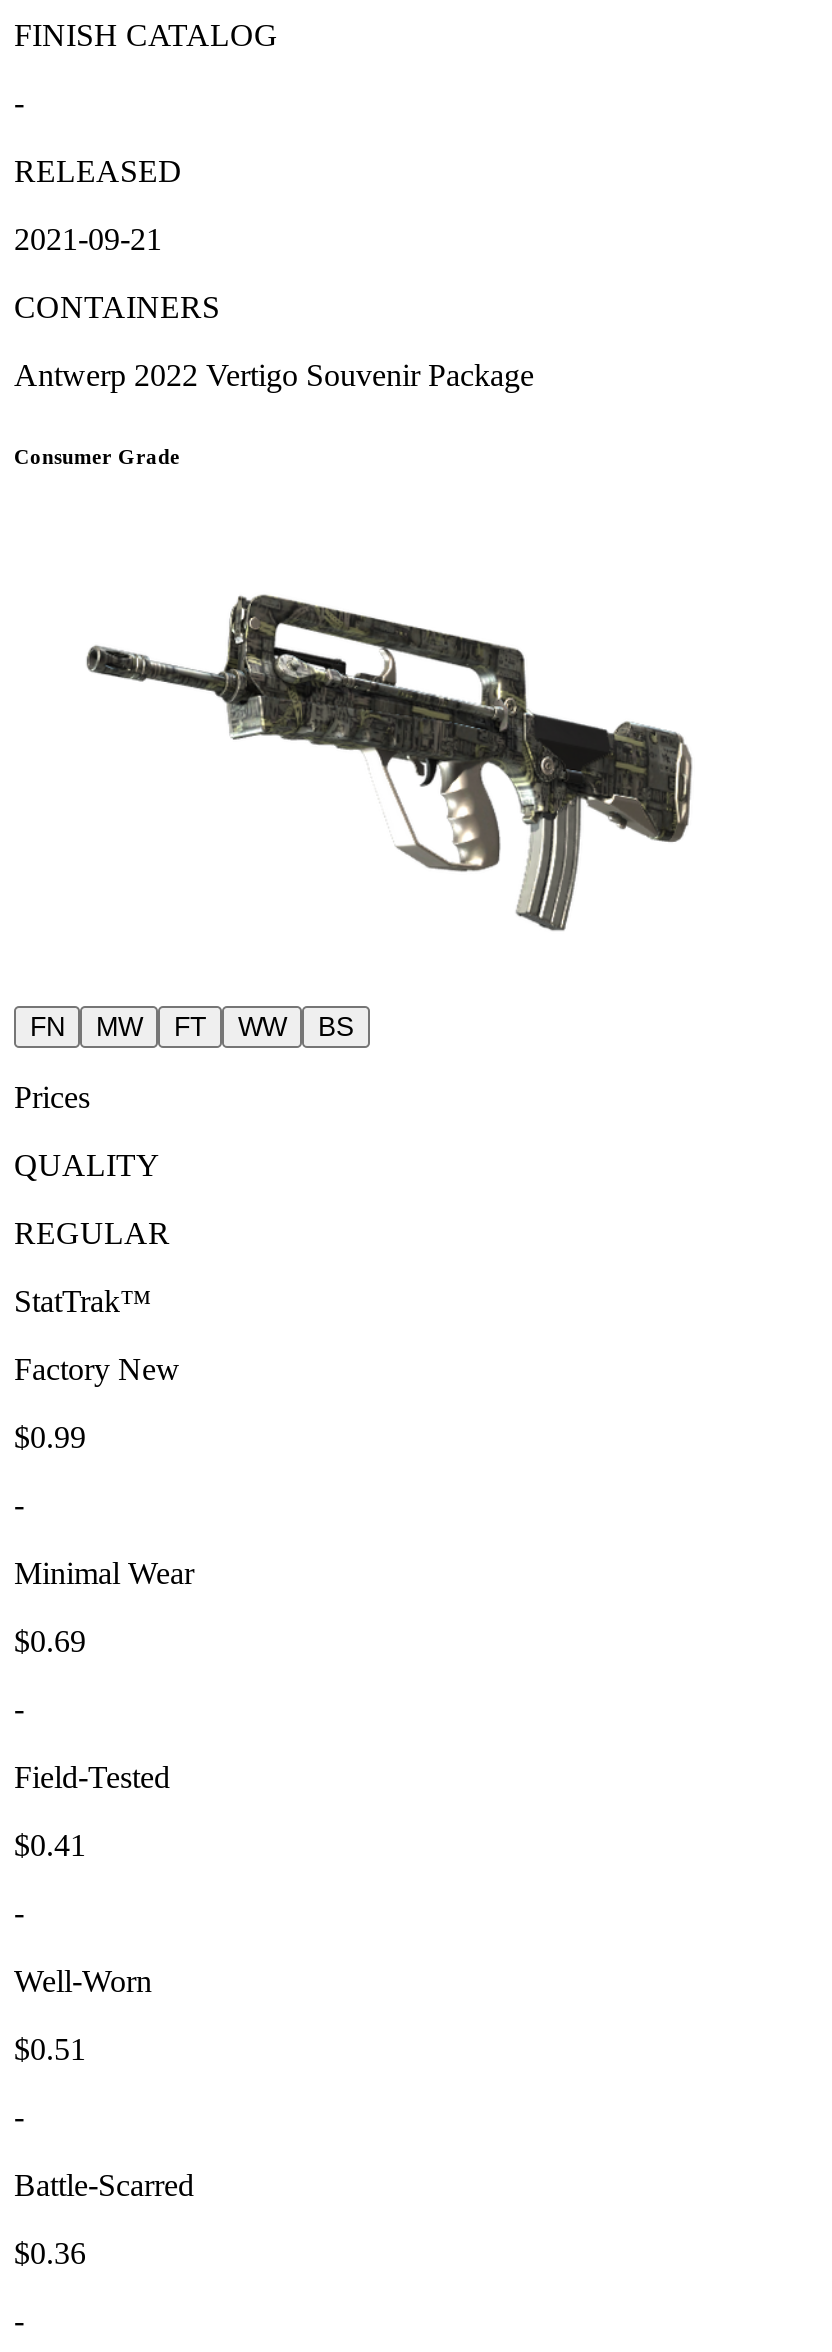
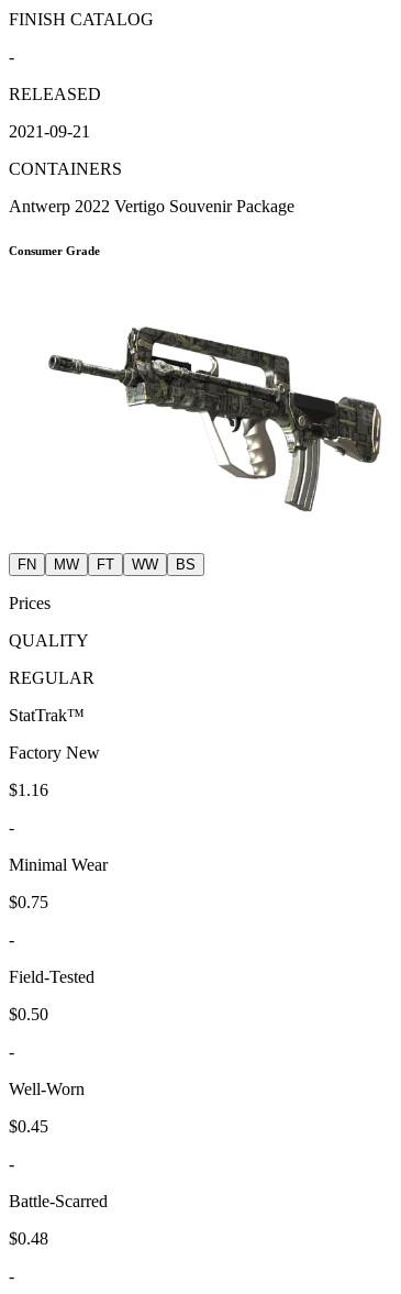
[14,1420,86,1454] $0.99 -> [9,780,48,799] $1.16
[14,1624,86,1658] $0.69 -> [9,892,48,911] $0.75
[14,1828,86,1862] $0.41 -> [9,1005,48,1023] $0.50
[14,2032,86,2066] $0.51 -> [9,1117,48,1135] $0.45
[14,2236,86,2270] $0.36 -> [9,1229,48,1248] $0.48

